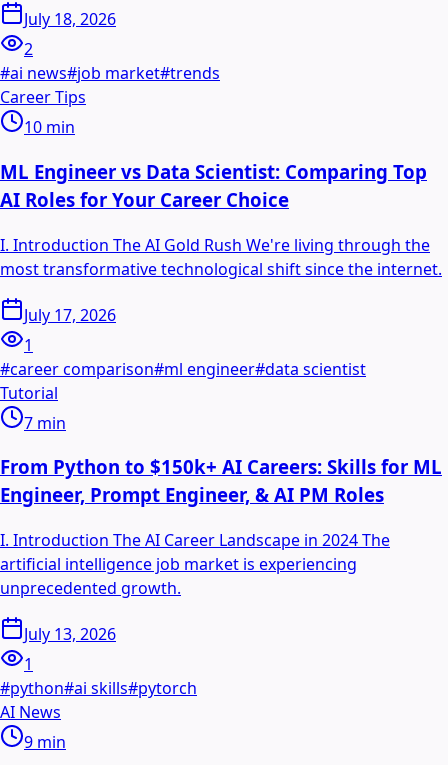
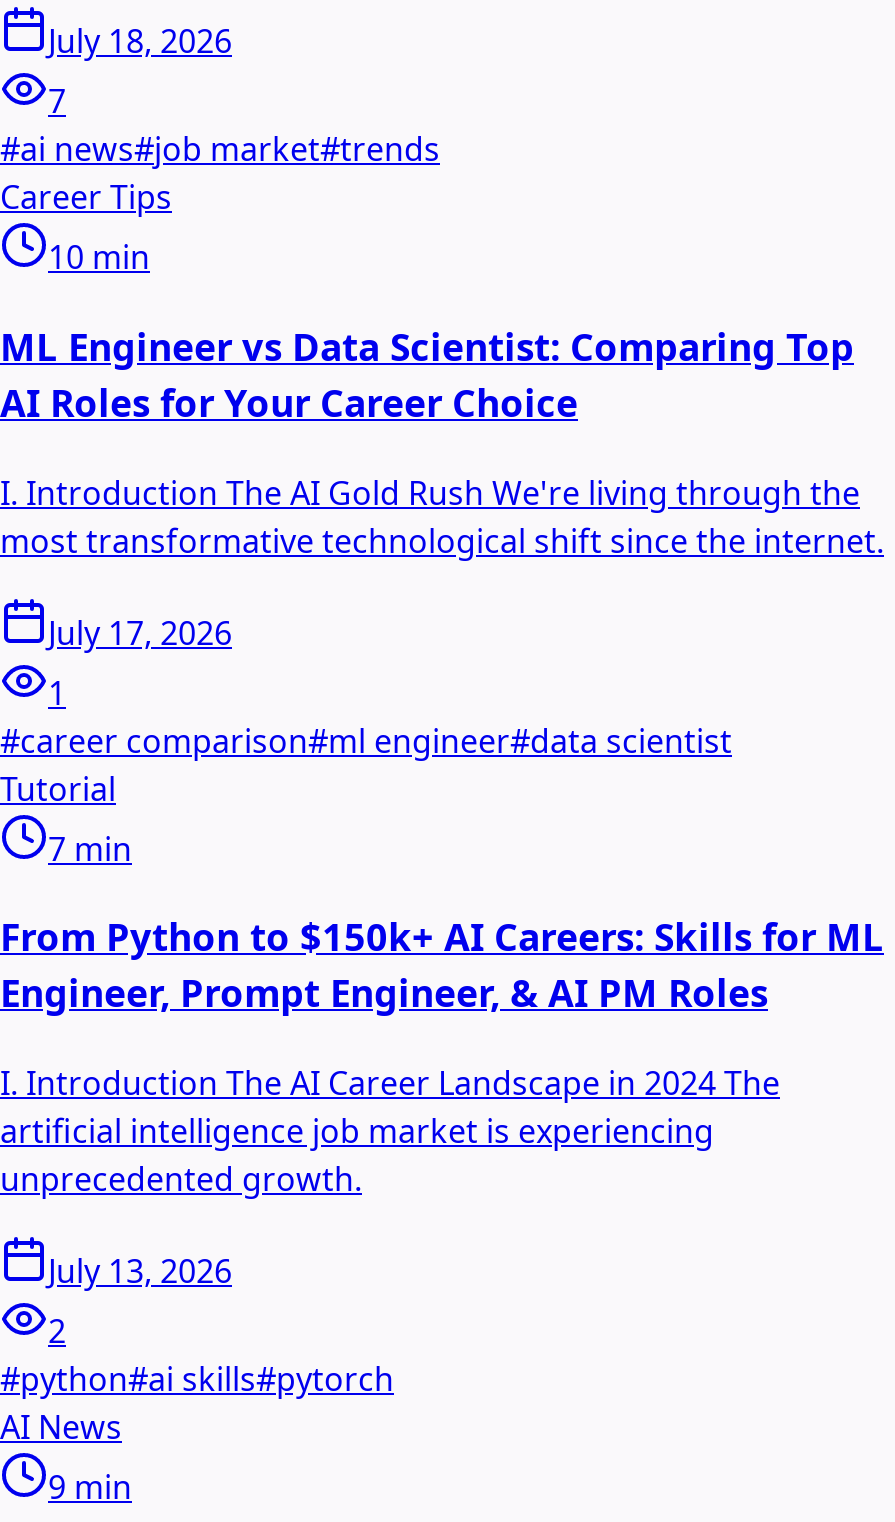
[24,38,33,60] 2 -> [48,80,66,124] 7
[24,653,33,675] 1 -> [48,1309,66,1353] 2

